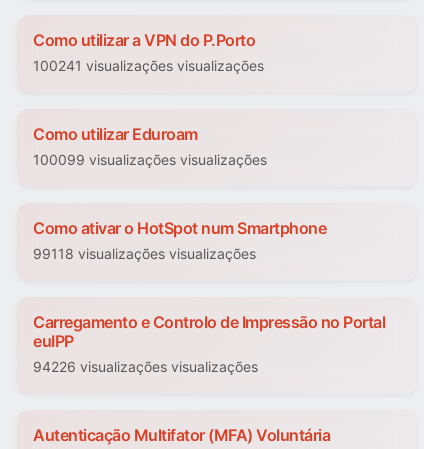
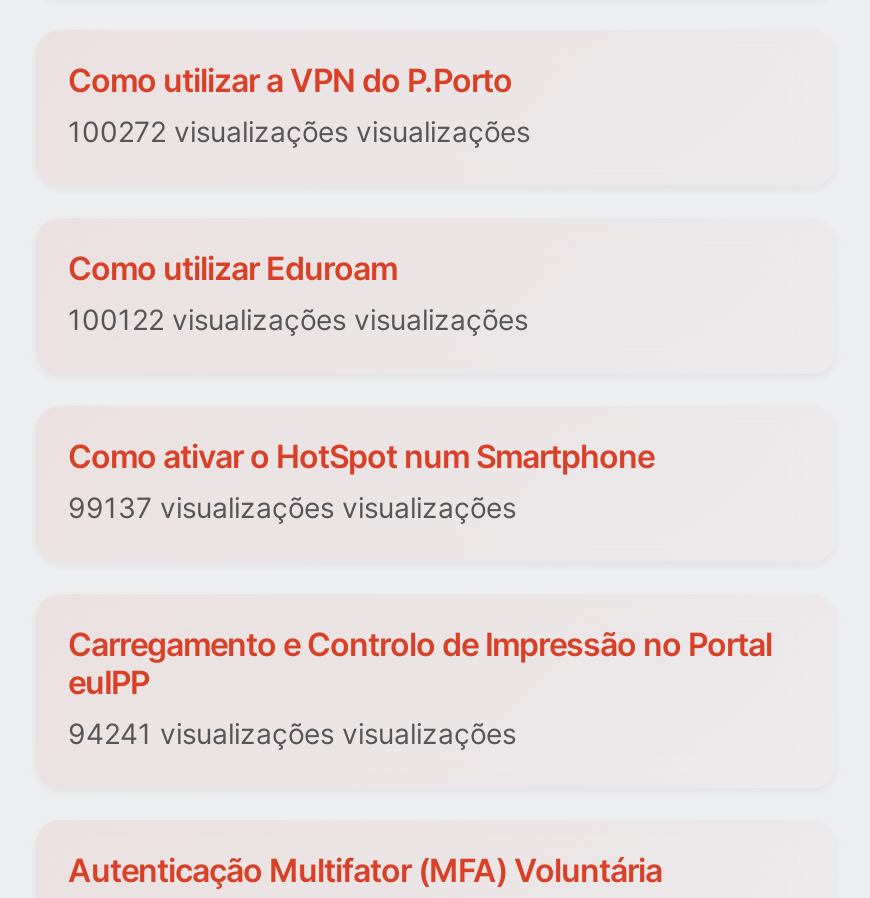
[33,57,264,74] 100241 visualizações visualizações -> [68,115,530,149] 100272 visualizações visualizações
[33,151,267,168] 100099 visualizações visualizações -> [68,303,528,337] 100122 visualizações visualizações
[33,245,256,262] 99118 visualizações visualizações -> [68,491,516,525] 99137 visualizações visualizações
[33,358,258,375] 94226 visualizações visualizações -> [68,717,516,751] 94241 visualizações visualizações

